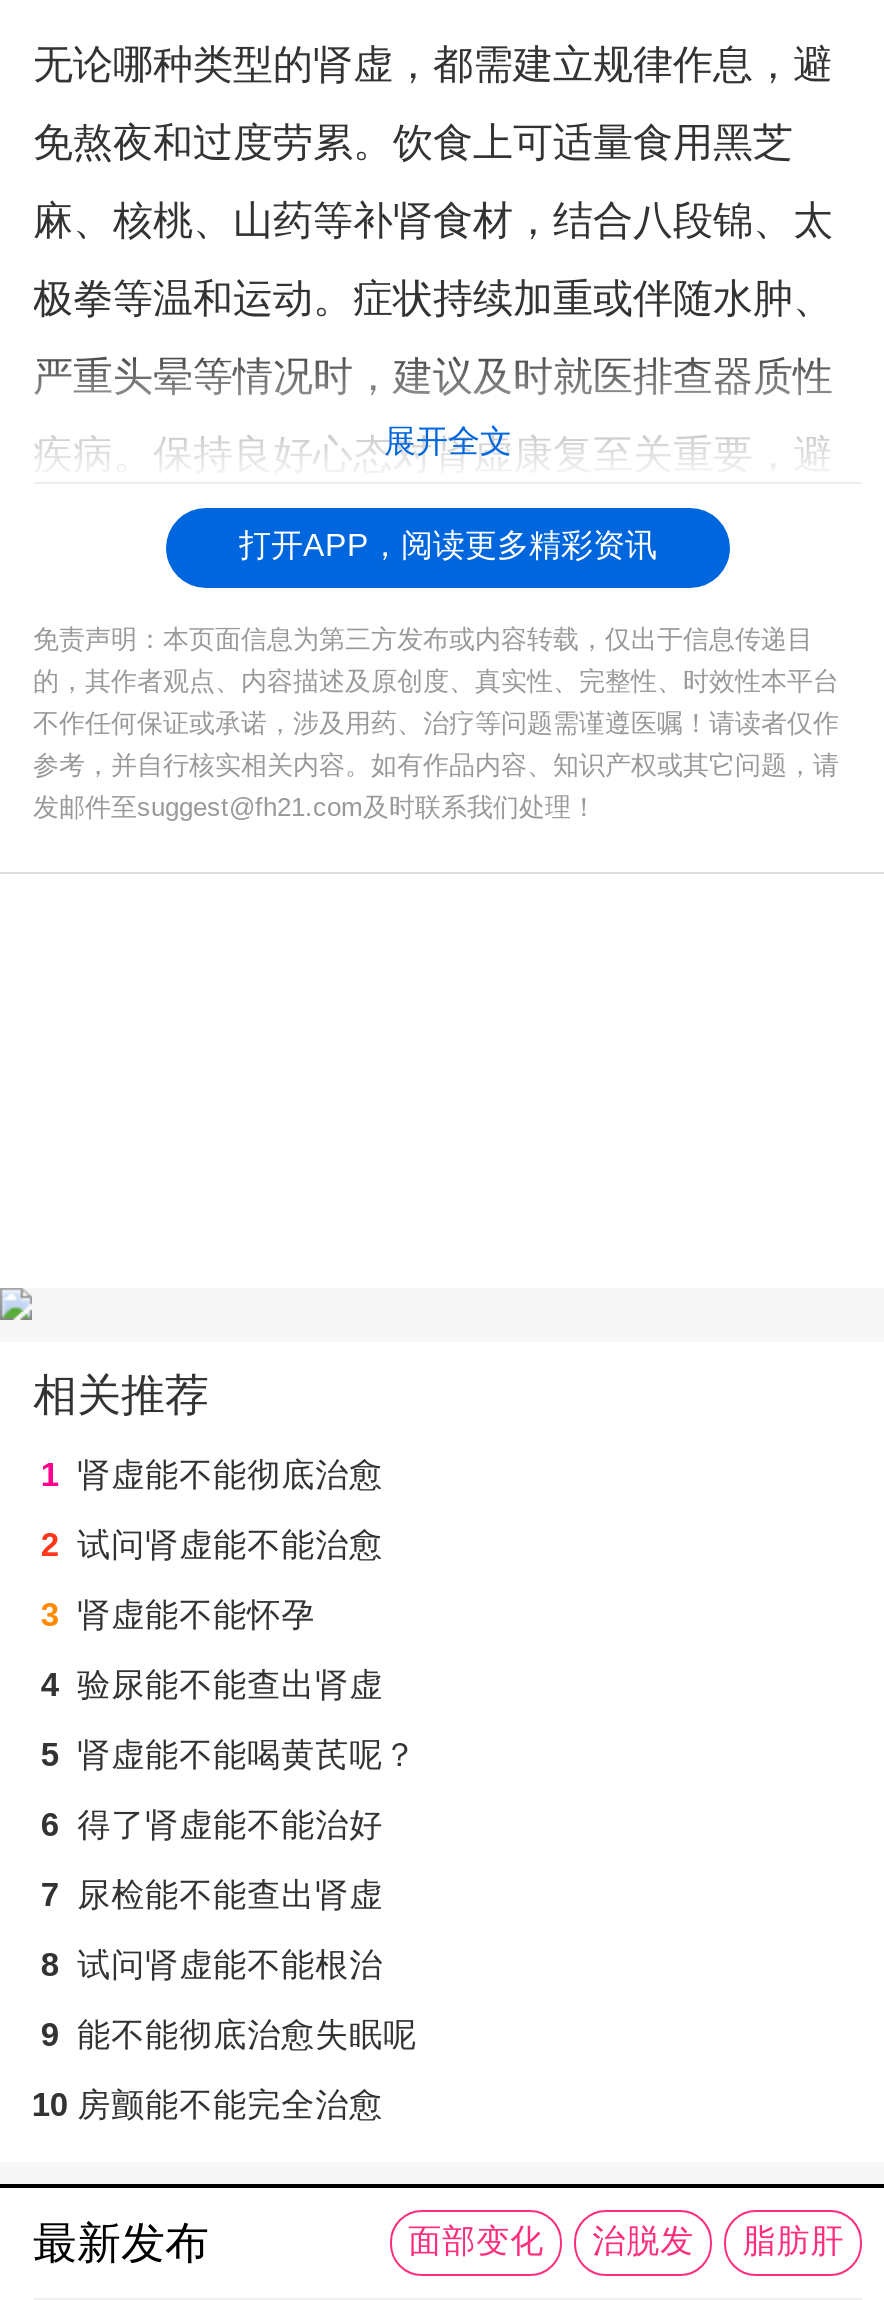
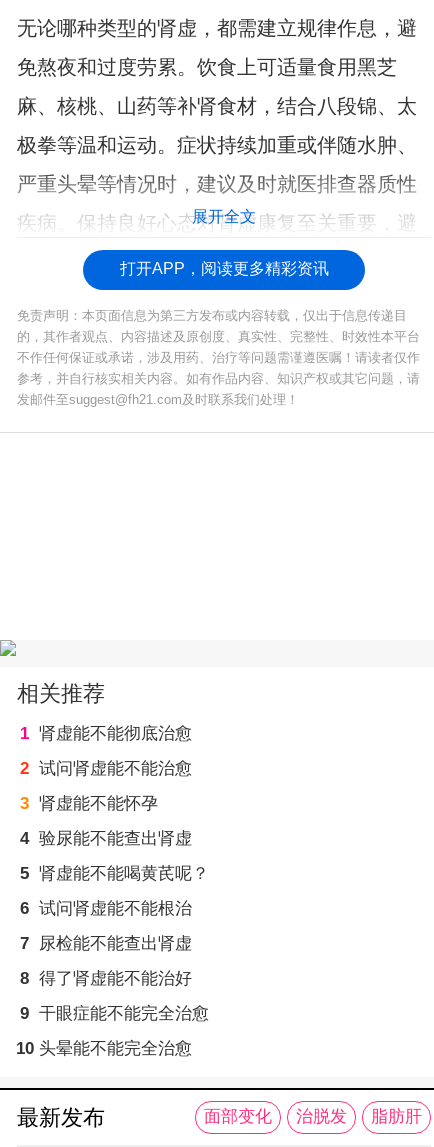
[41,1806,383,1844] 6 得了肾虚能不能治好 -> [20,899,192,918] 6 试问肾虚能不能根治
[41,1946,383,1984] 8 试问肾虚能不能根治 -> [20,969,192,988] 8 得了肾虚能不能治好
[41,2016,417,2054] 9 能不能彻底治愈失眠呢 -> [20,1004,209,1023] 9 干眼症能不能完全治愈
[32,2086,383,2124] 10 房颤能不能完全治愈 -> [16,1039,192,1058] 10 头晕能不能完全治愈

